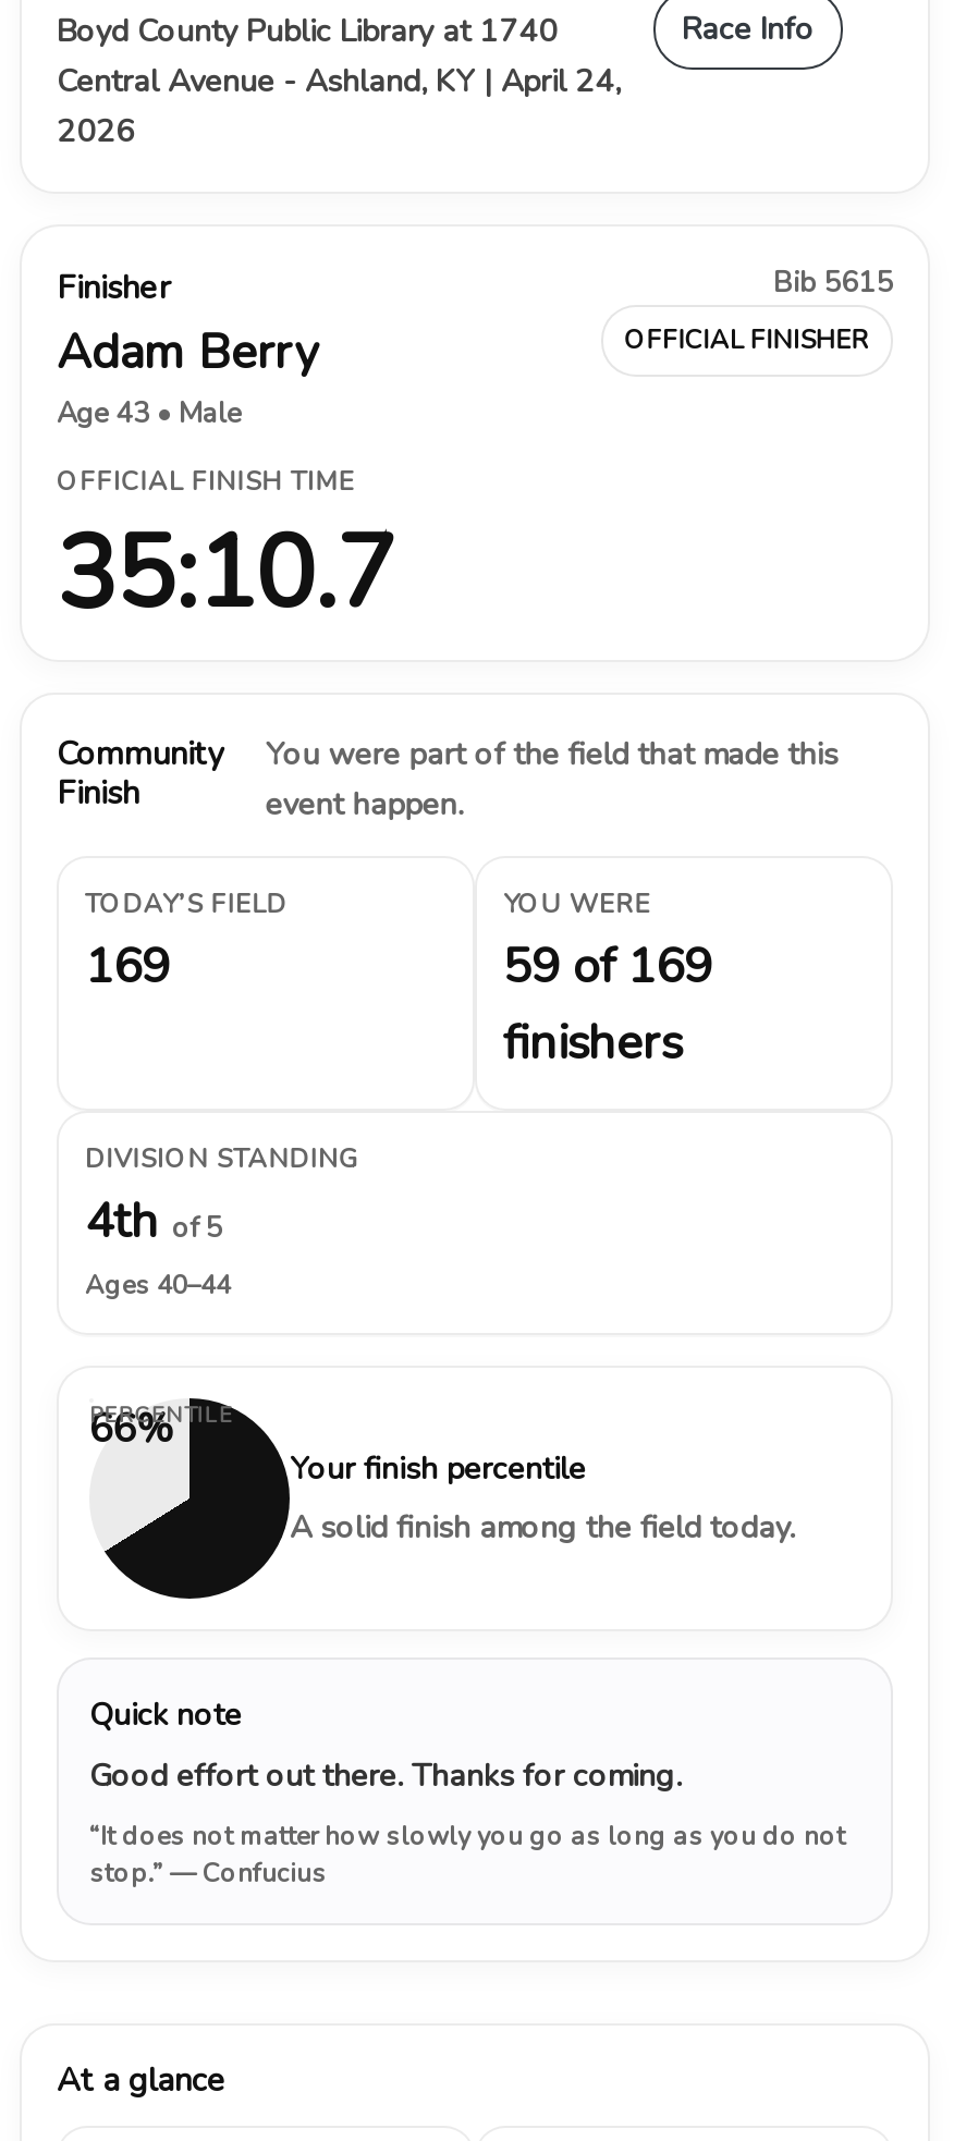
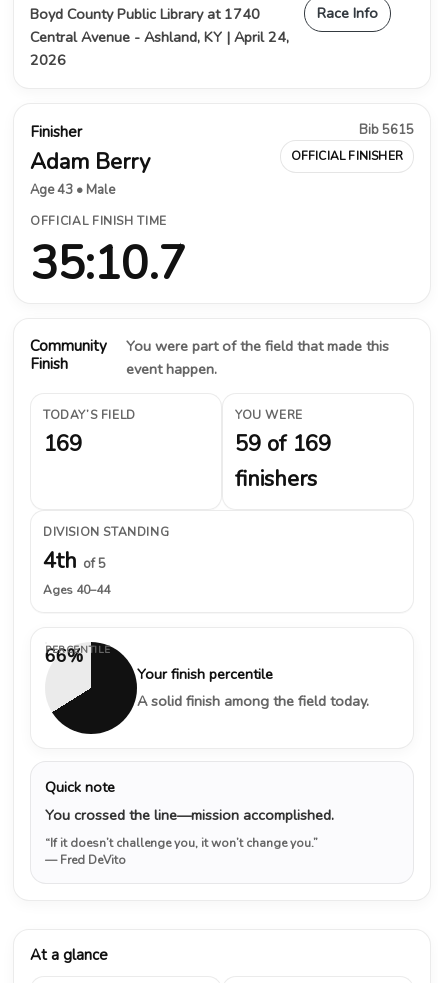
[89,1753,682,1796] Good effort out there. Thanks for coming. -> [45,805,334,825] You crossed the line—mission accomplished.
[89,1818,845,1890] “It does not matter how slowly you go as long as you do not | stop.” — Confucius -> [45,835,318,868] “If it doesn’t challenge you, it won’t change you.” | — Fred DeVito

